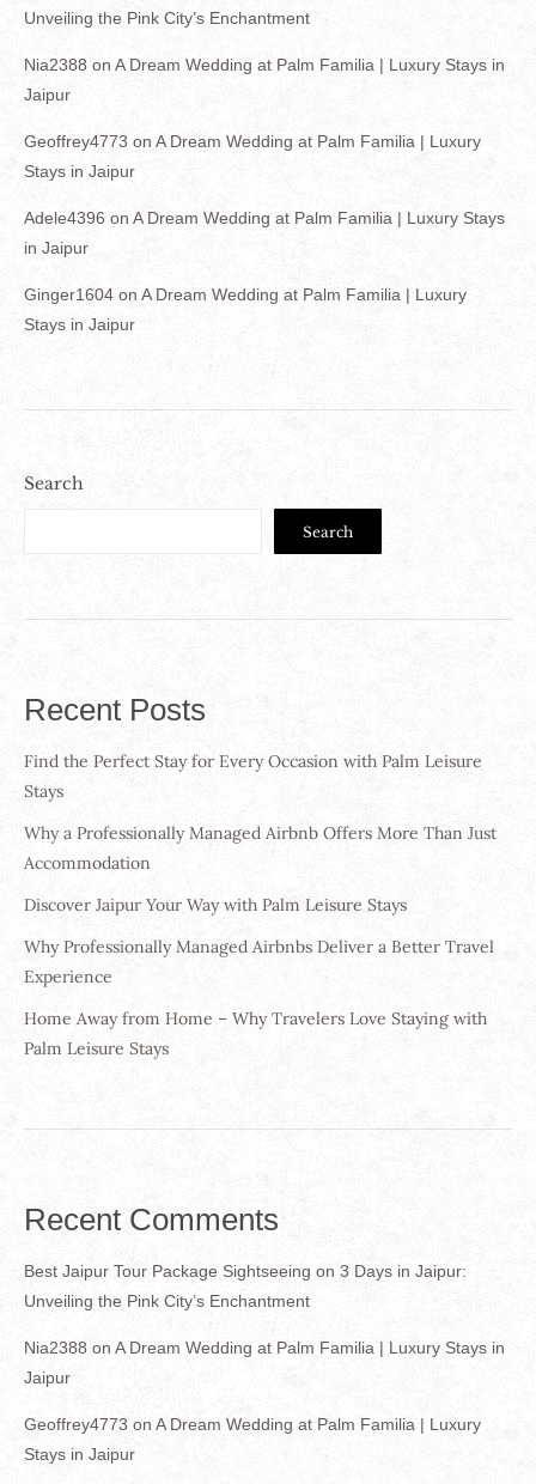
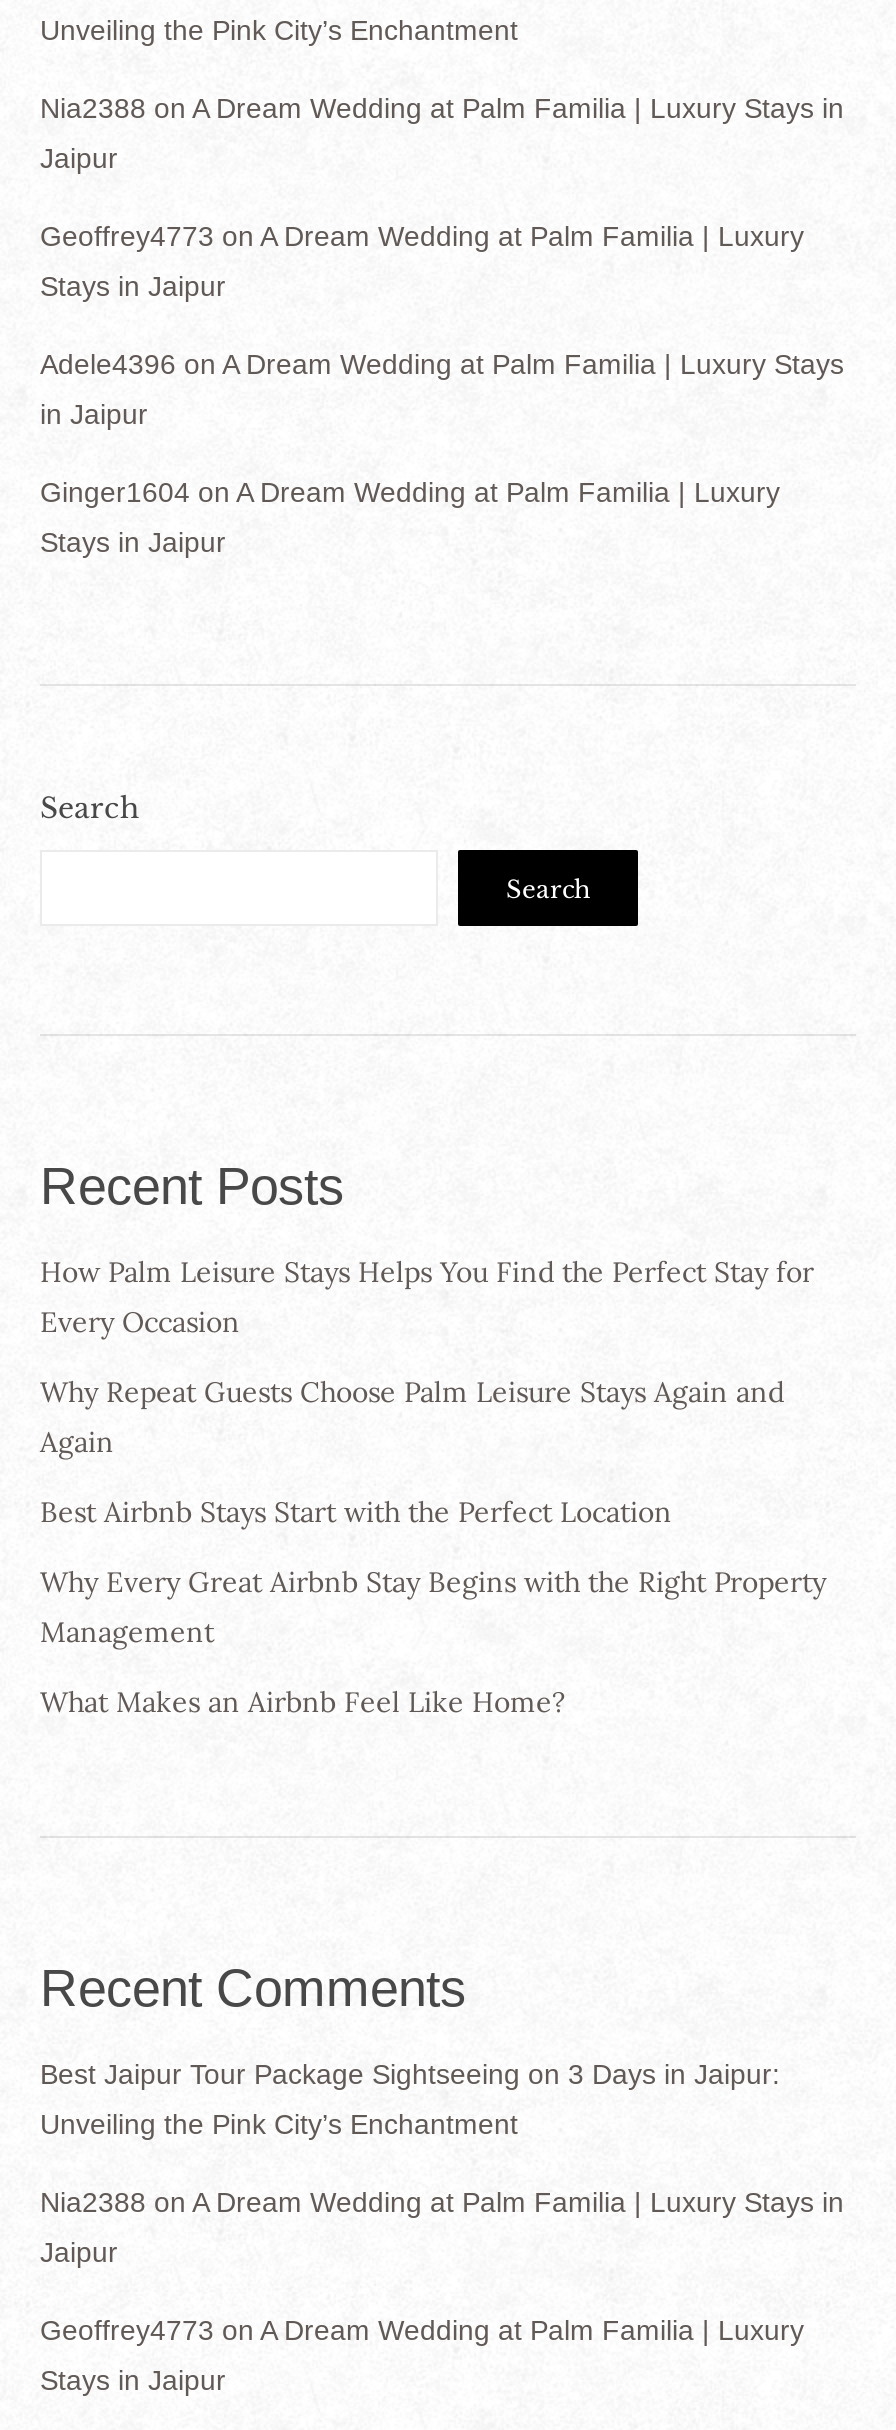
[24,750,482,802] Find the Perfect Stay for Every Occasion with Palm Leisure | Stays -> [40,1254,814,1340] How Palm Leisure Stays Helps You Find the Perfect Stay for | Every Occasion
[24,822,497,874] Why a Professionally Managed Airbnb Offers More Than Just | Accommodation -> [40,1374,784,1460] Why Repeat Guests Choose Palm Leisure Stays Again and | Again
[24,894,407,916] Discover Jaipur Your Way with Palm Leisure Stays -> [40,1494,672,1530] Best Airbnb Stays Start with the Perfect Location
[24,936,494,987] Why Professionally Managed Airbnbs Deliver a Better Travel | Experience -> [40,1564,826,1650] Why Every Great Airbnb Stay Begins with the Right Property | Management
[24,1008,487,1059] Home Away from Home – Why Travelers Love Staying with | Palm Leisure Stays -> [40,1684,566,1720] What Makes an Airbnb Feel Like Home?

